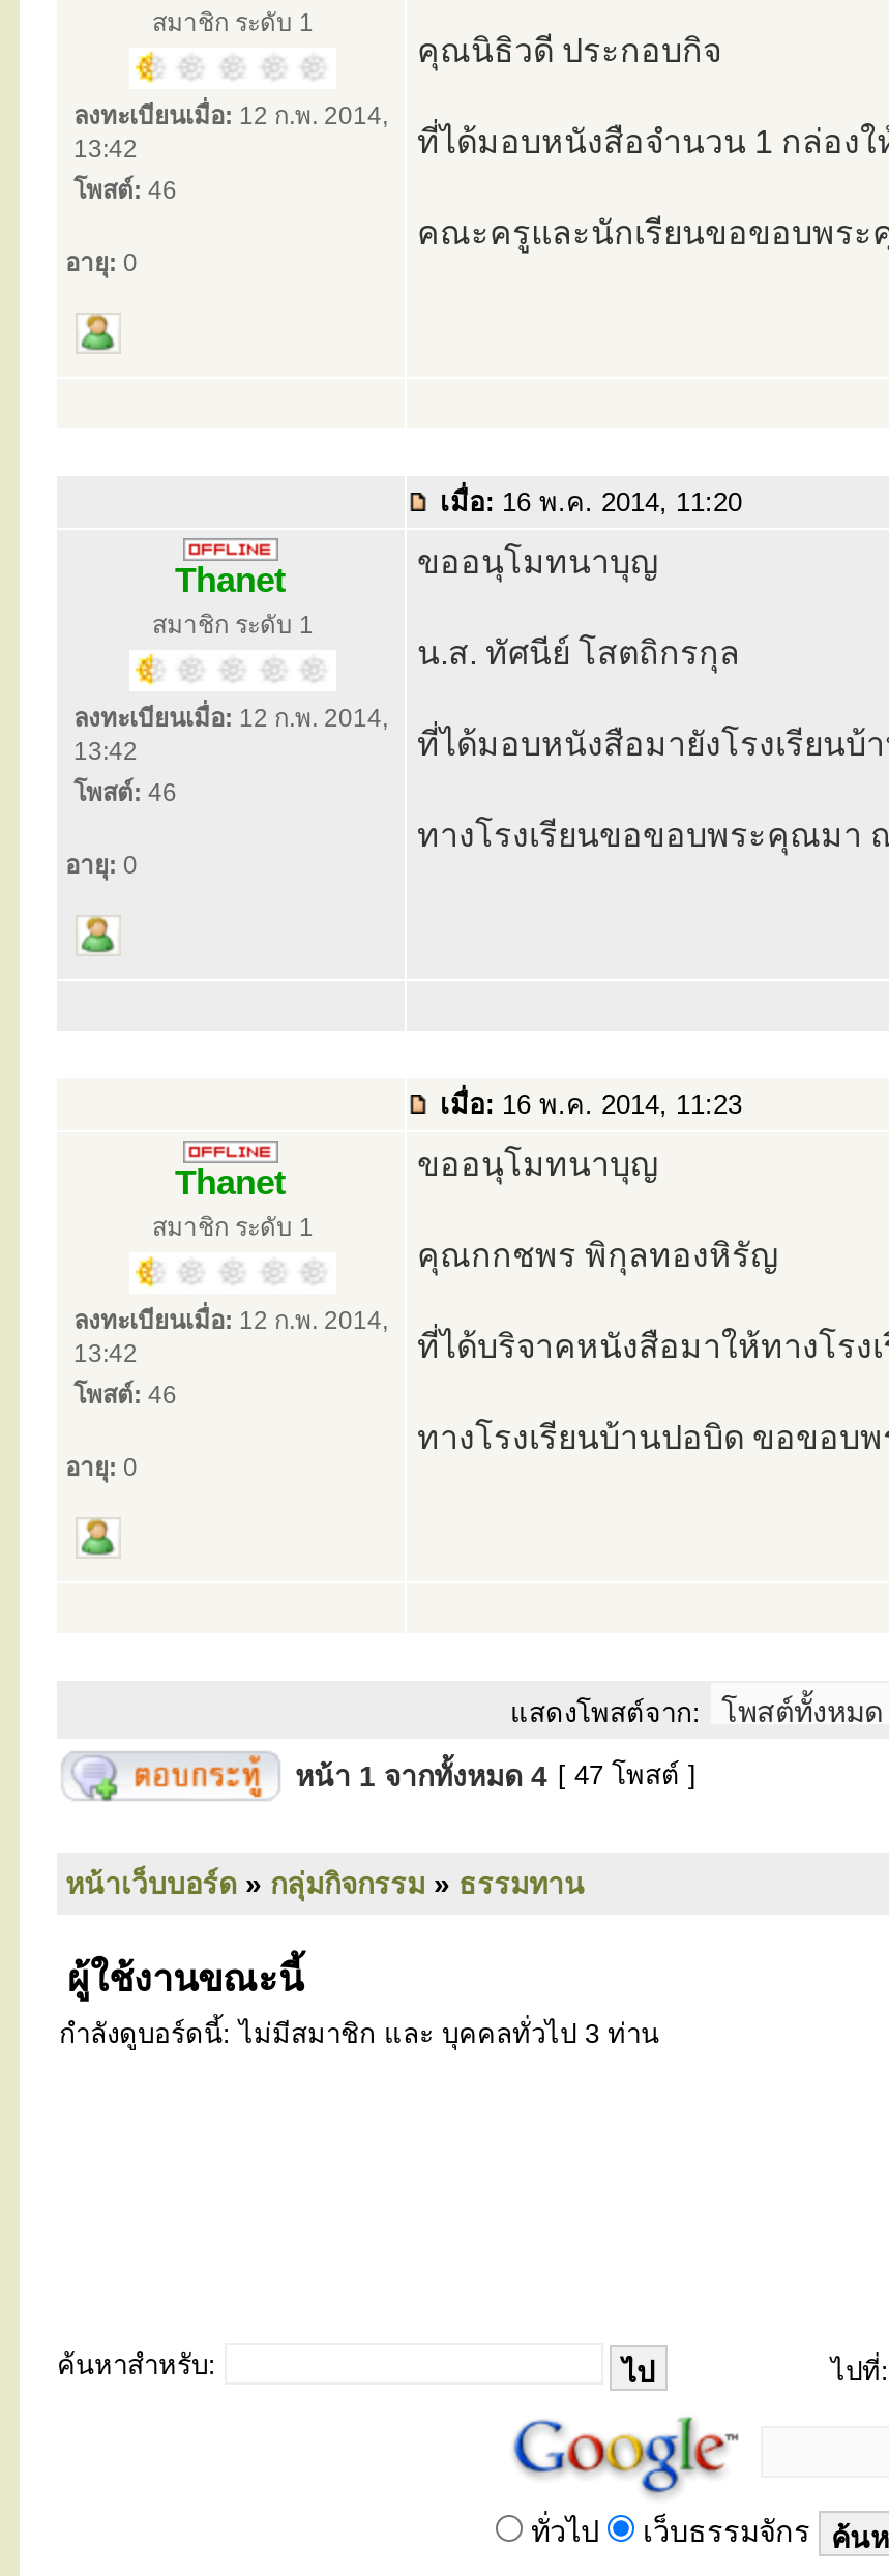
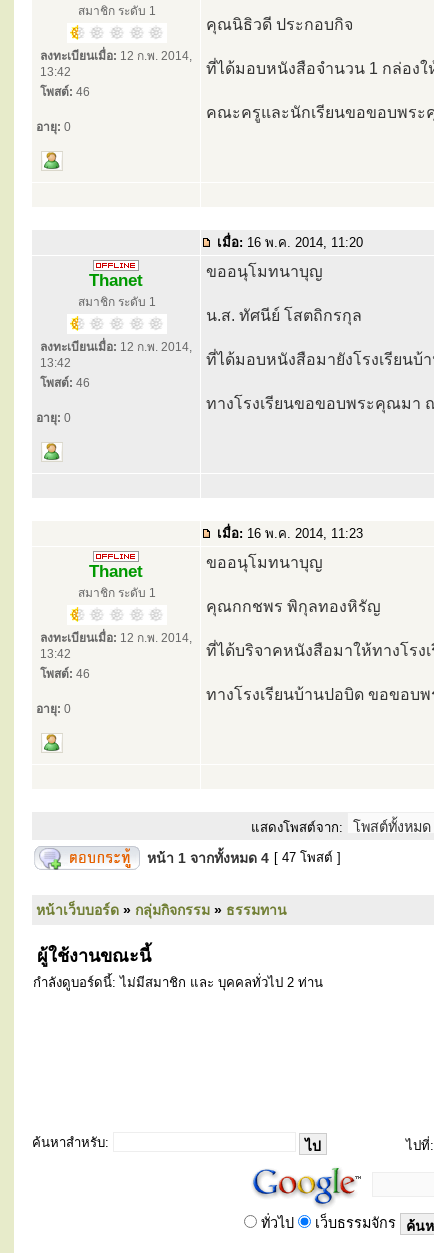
[59,2018,659,2049] กำลังดูบอร์ดนี้: ไม่มีสมาชิก และ บุคคลทั่วไป 3 ท่าน -> [33,975,323,990] กำลังดูบอร์ดนี้: ไม่มีสมาชิก และ บุคคลทั่วไป 2 ท่าน

